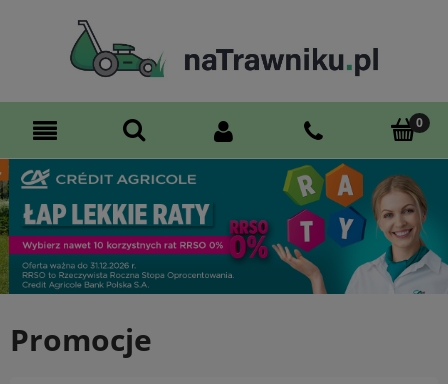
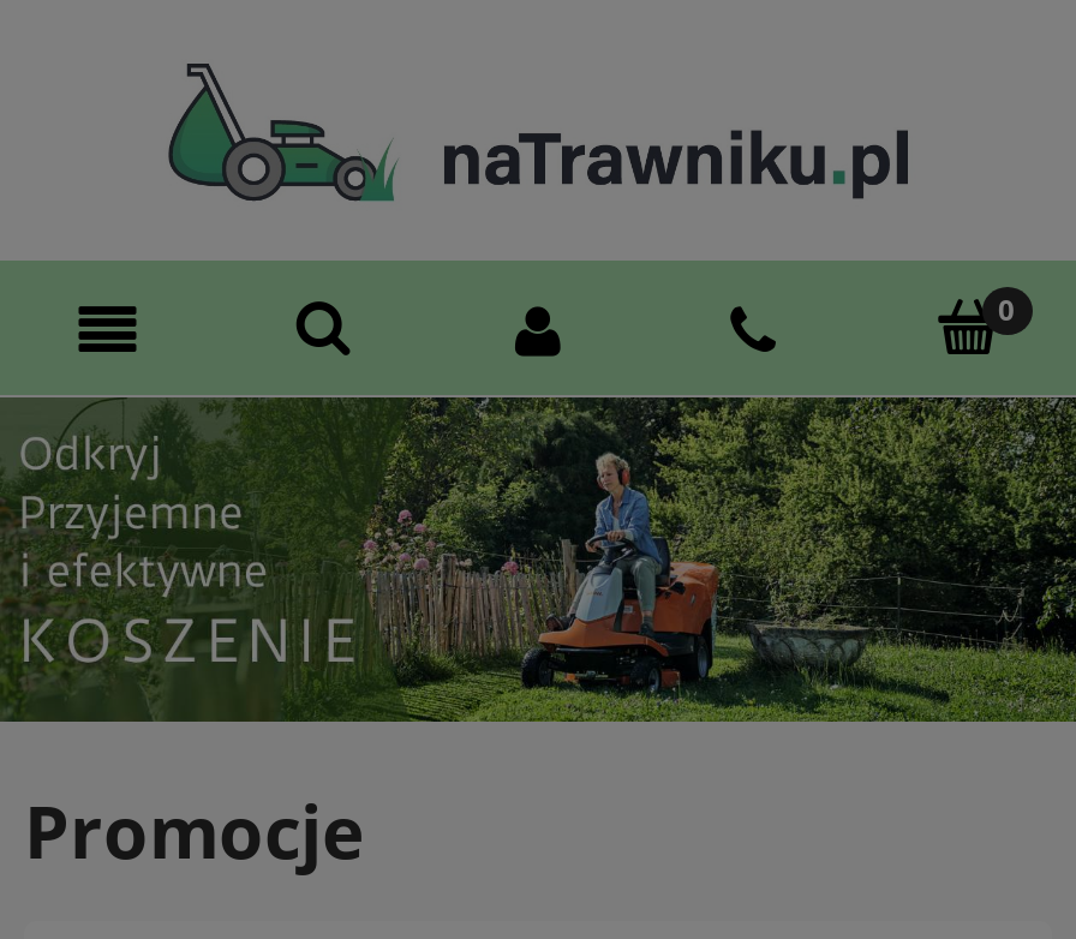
[3,158,445,295] [image] -> [7,395,1069,724] [image]

